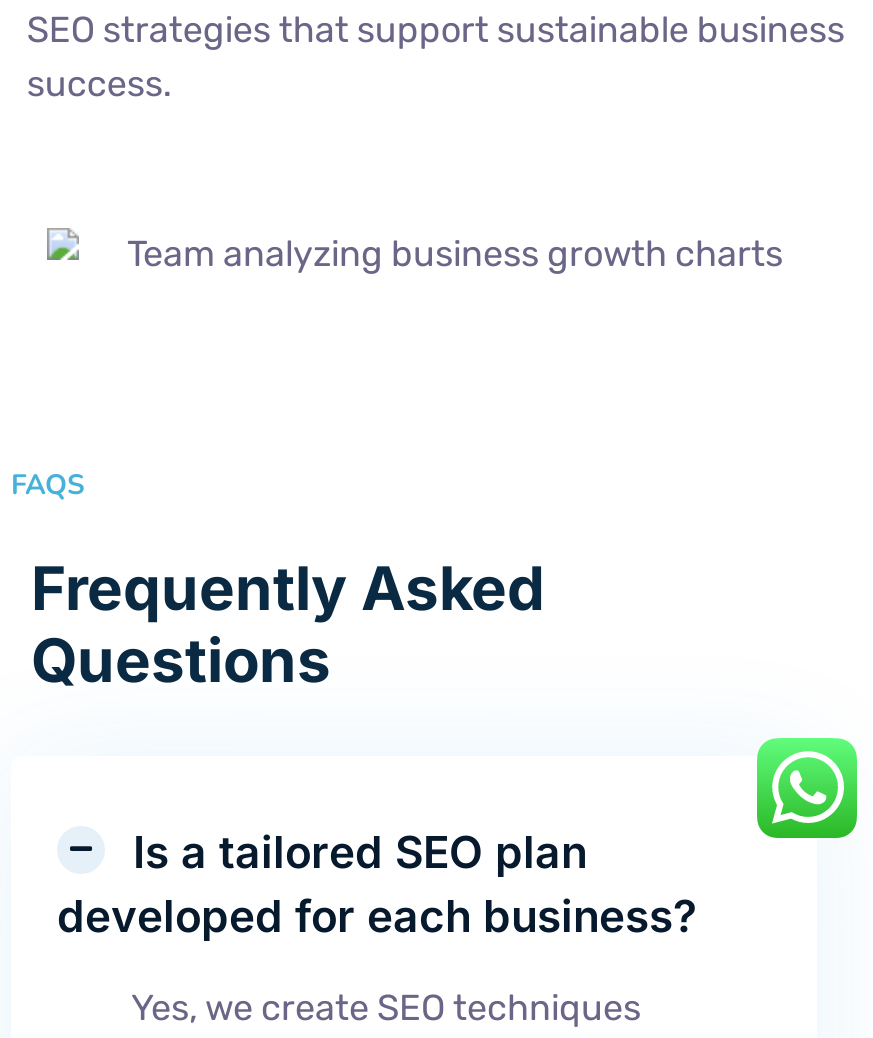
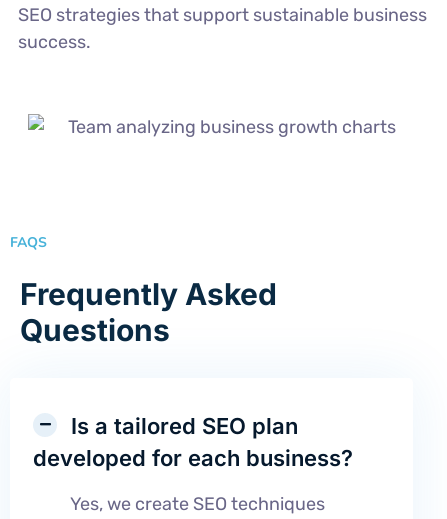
[755,736,859,840] [image] -> none

